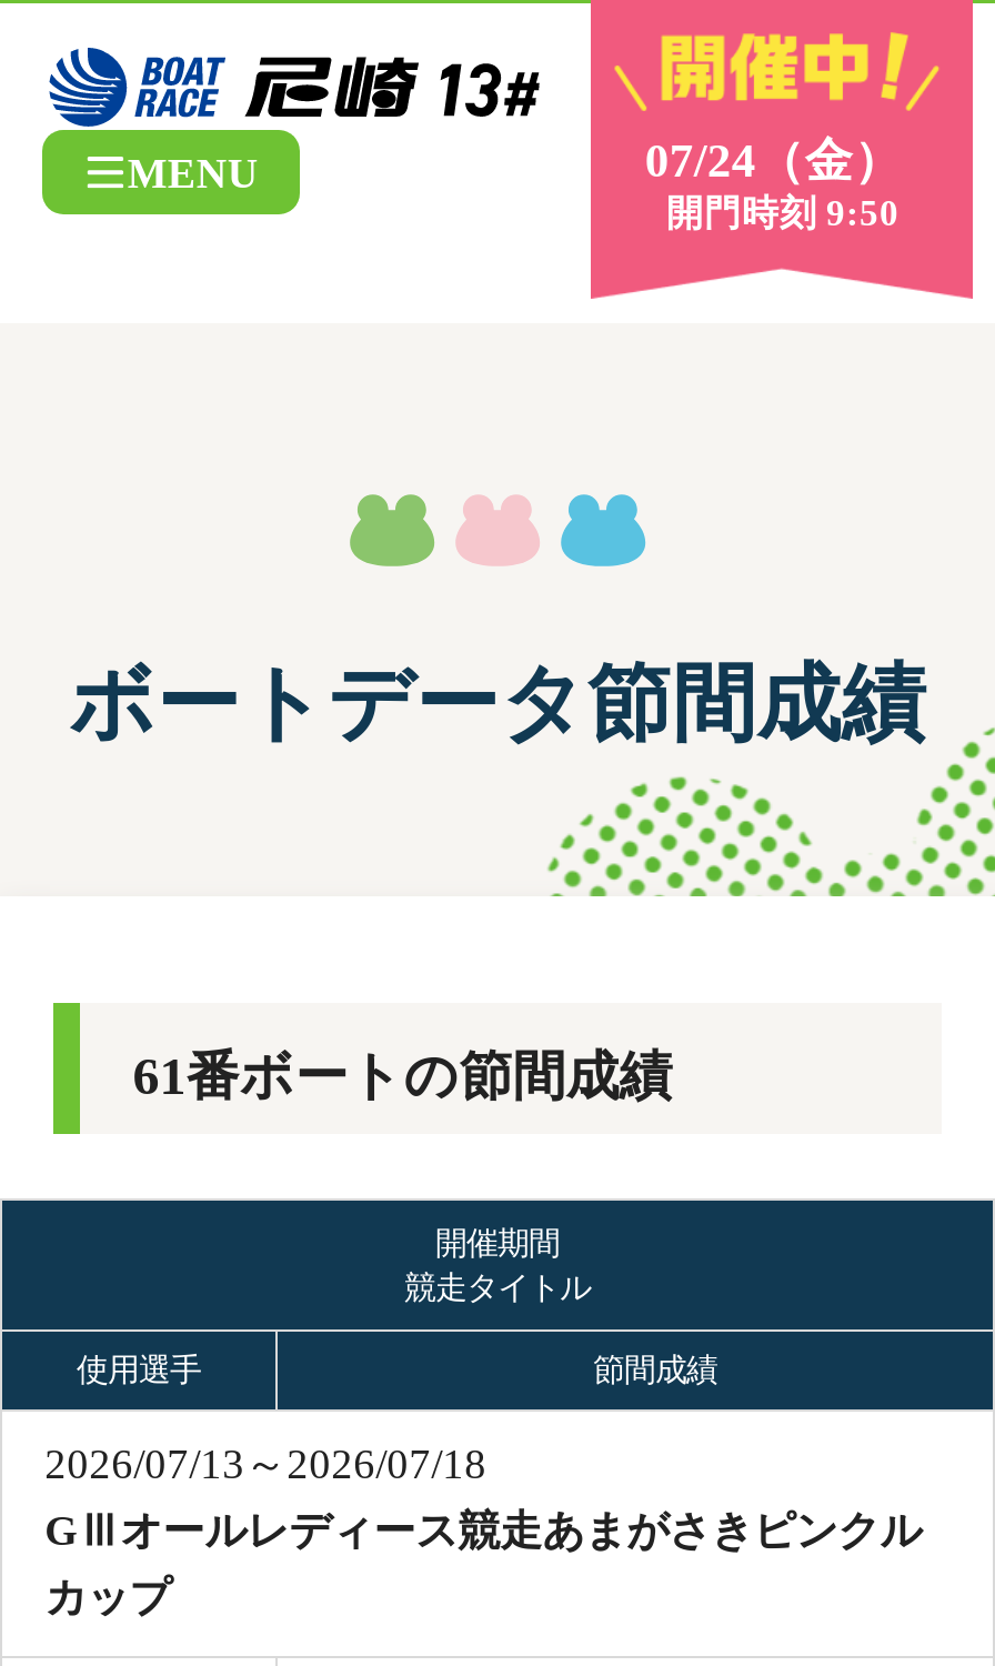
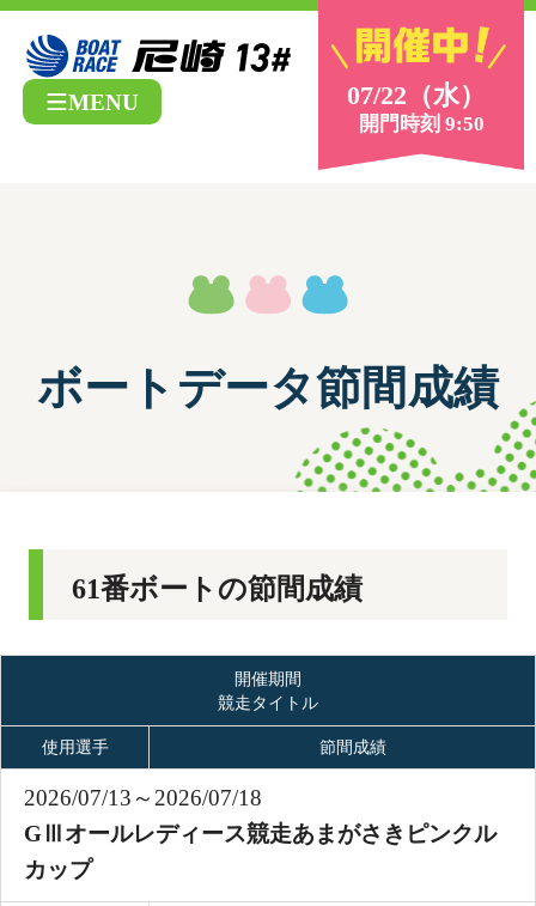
[645,135,902,188] 07/24（金） -> [347,82,486,110] 07/22（水）

